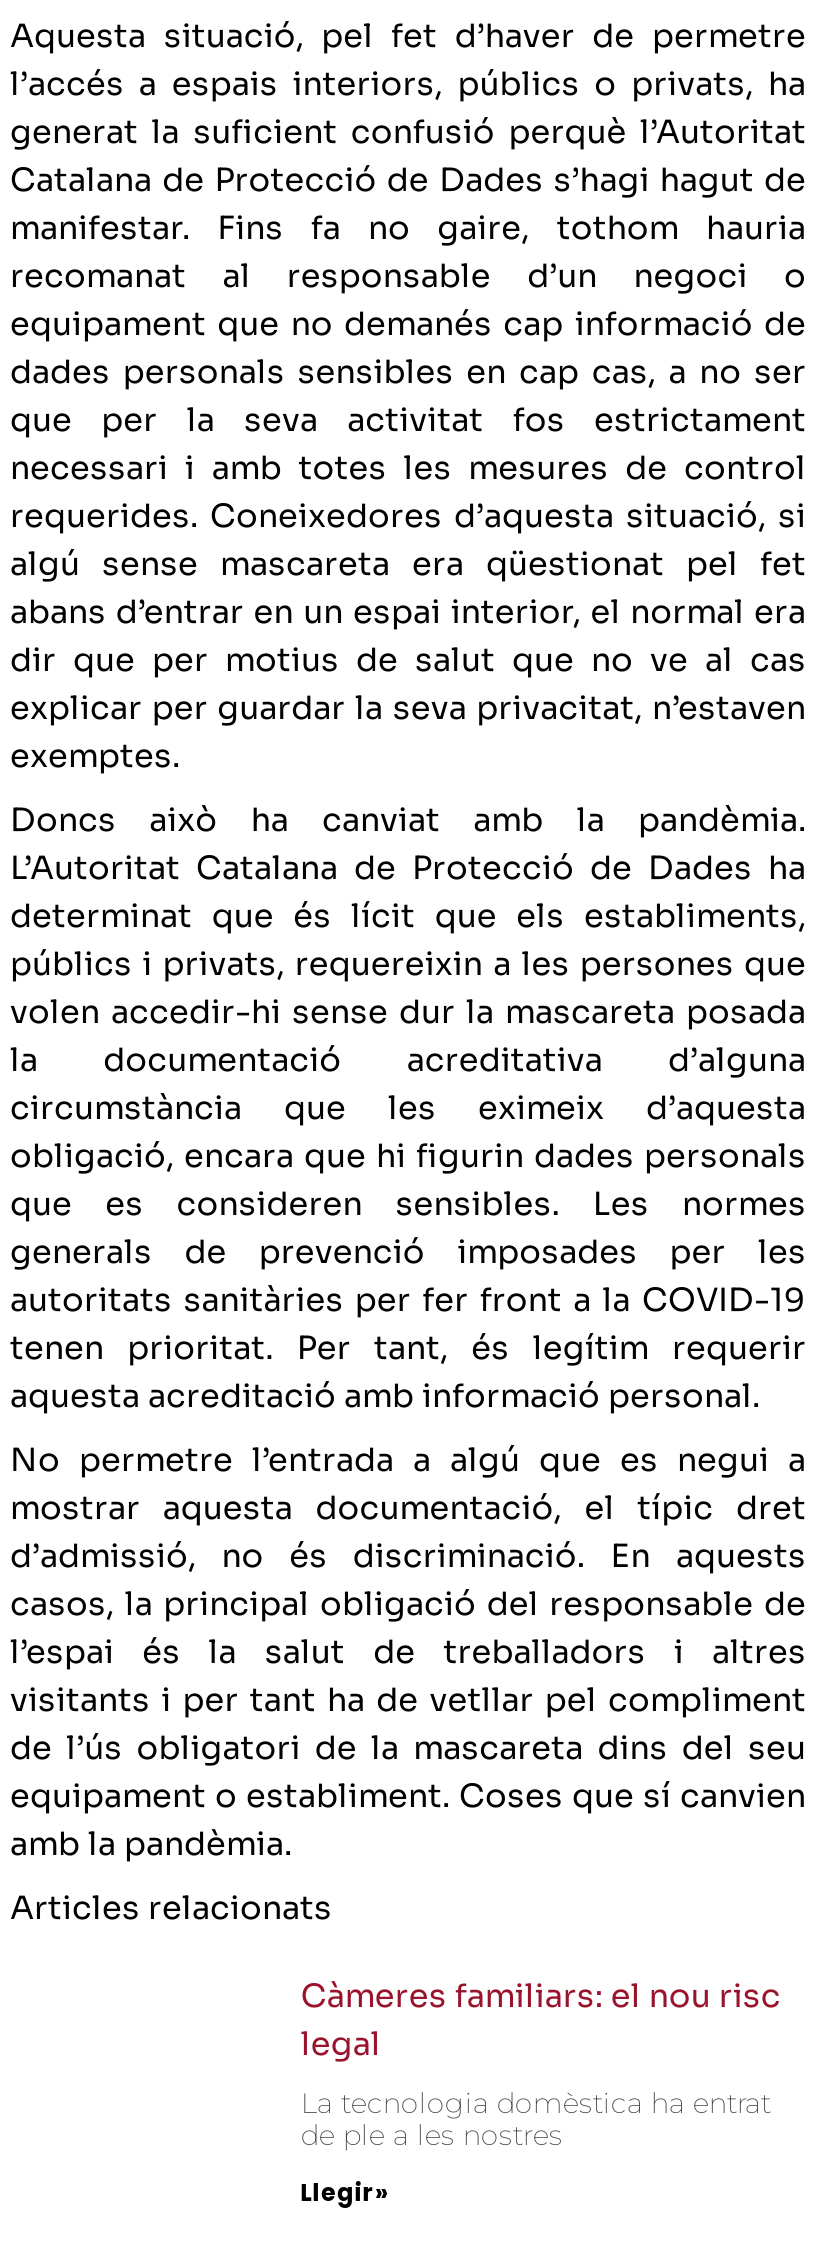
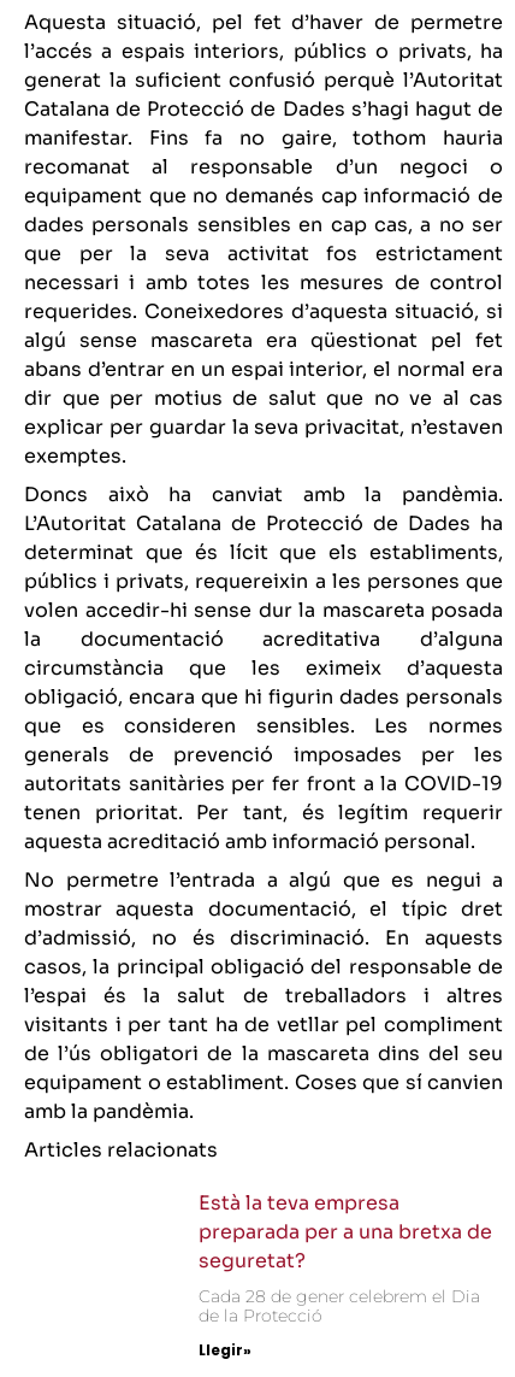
[301,1975,781,2065] Càmeres familiars: el nou risc | legal -> [199,1190,493,1273] Està la teva empresa | preparada per a una bretxa de | seguretat?
[301,2085,771,2153] La tecnologia domèstica ha entrat | de ple a les nostres -> [199,1285,481,1326] Cada 28 de gener celebrem el Dia | de la Protecció

